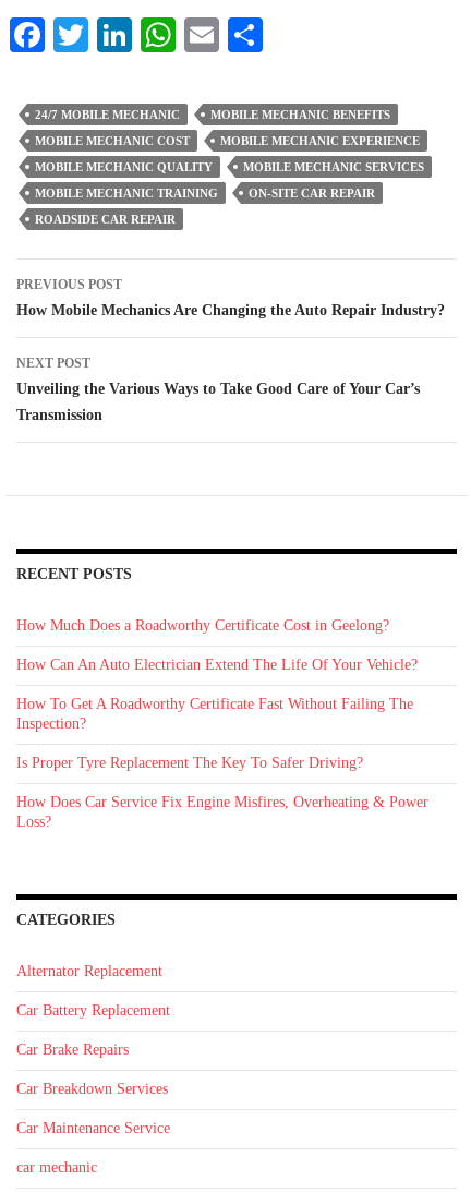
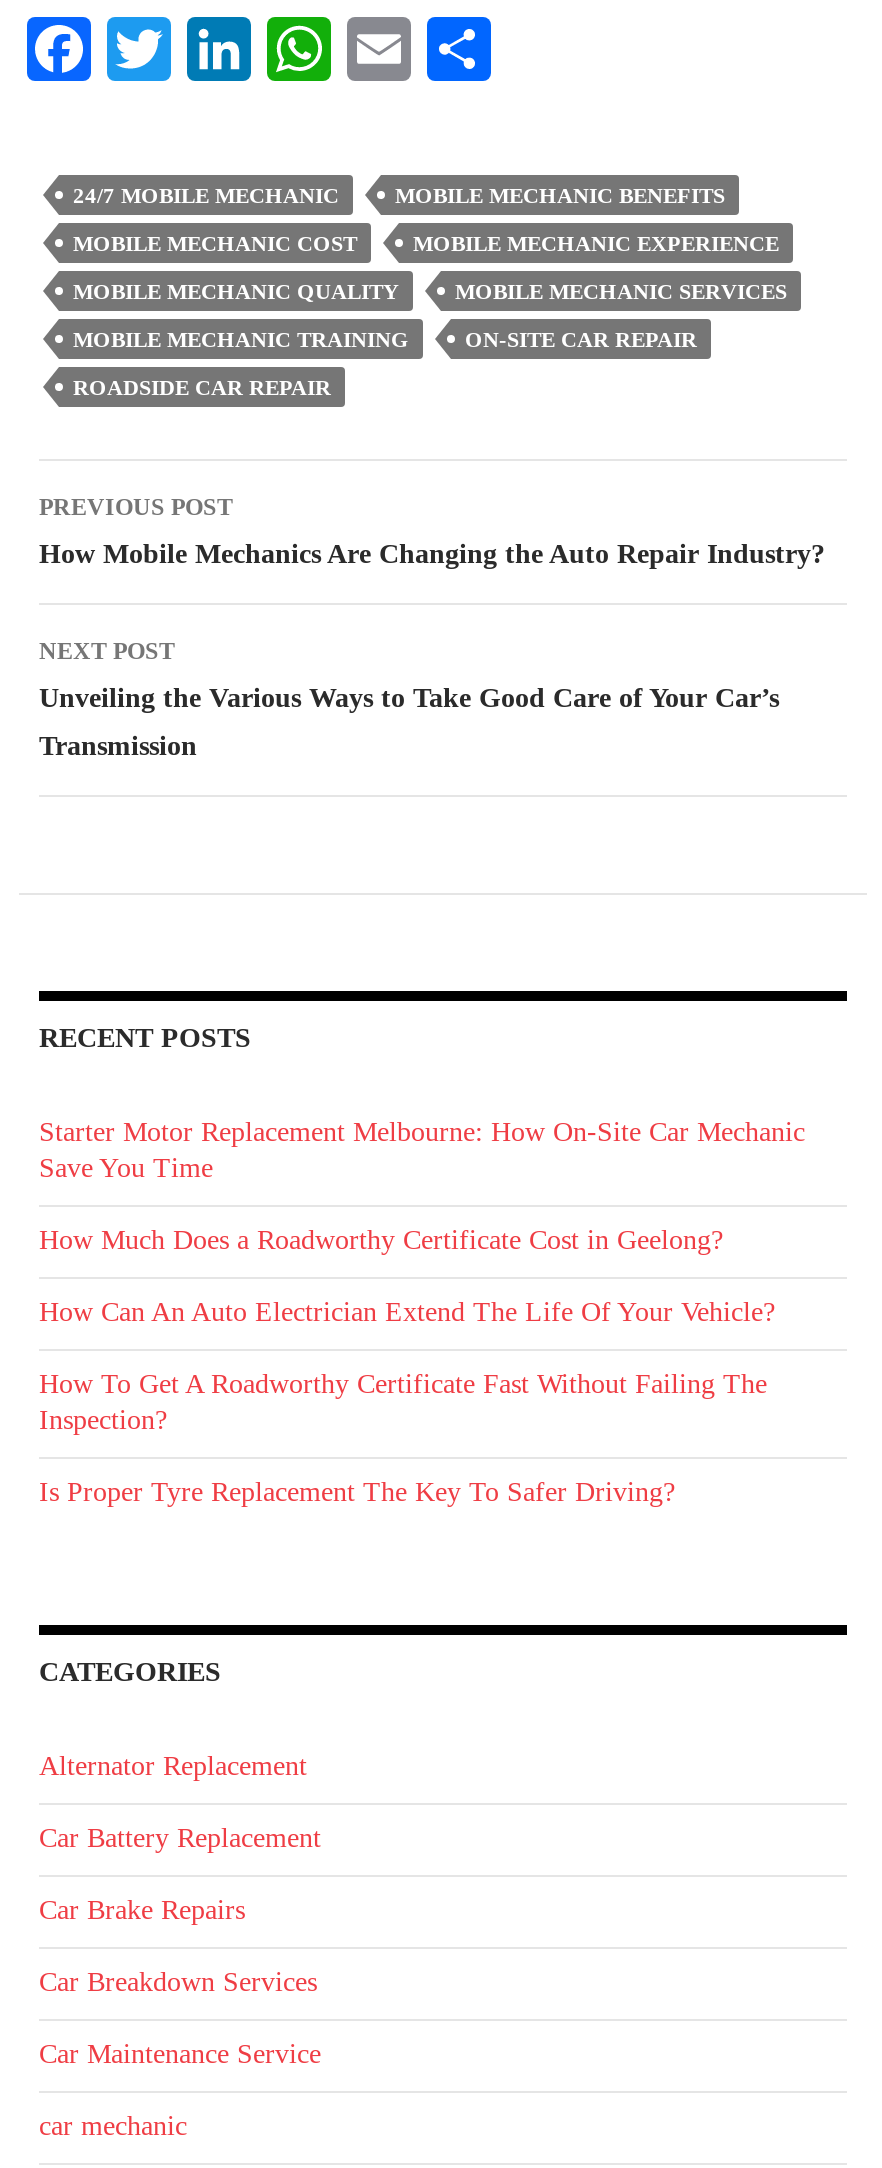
none -> [39,1118,805,1184] Starter Motor Replacement Melbourne: How On‑Site Car Mechanic | Save You Time
moved [16,618,418,771] -> [39,1226,775,1508]: How Much Does a Roadworthy Certificate Cost in Geelong? | How Can An Auto Electrician Extend The Life Of Your Vehicle? | How To Get A Roadworthy Certificate Fast Without Failing The | Inspection? | Is Proper Tyre Replacement The Key To Safer Driving?
[16,794,428,830] How Does Car Service Fix Engine Misfires, Overheating & Power | Loss? -> none

